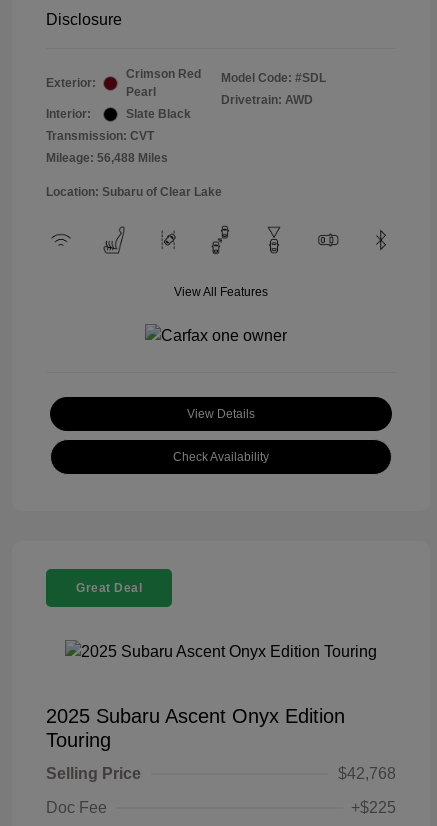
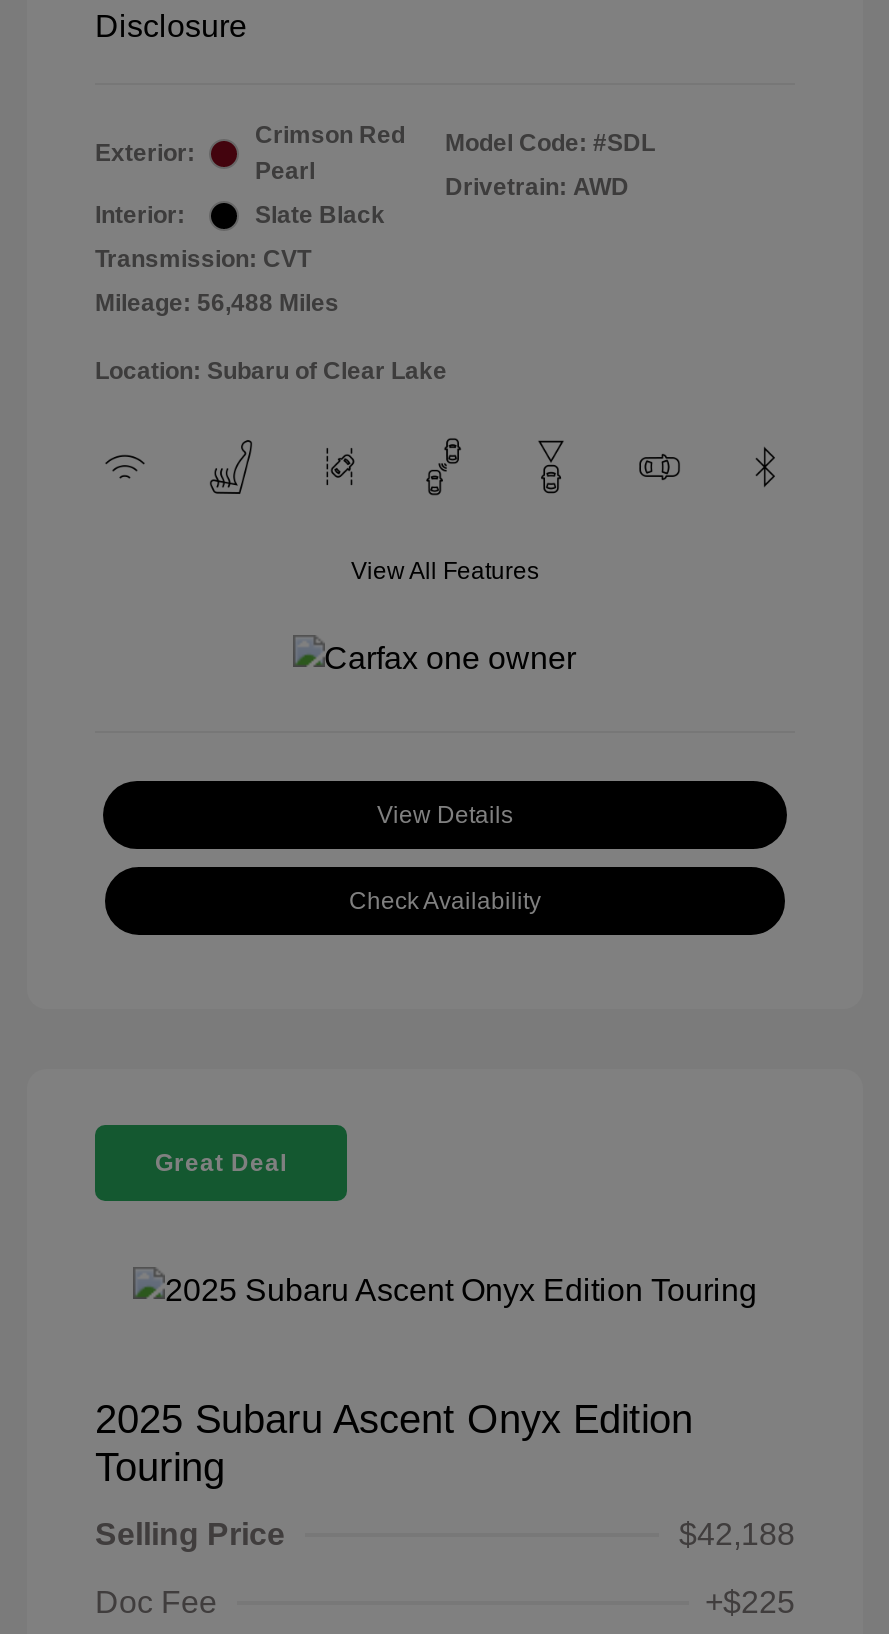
[338,765,396,782] $42,768 -> [679,1517,795,1551] $42,188

